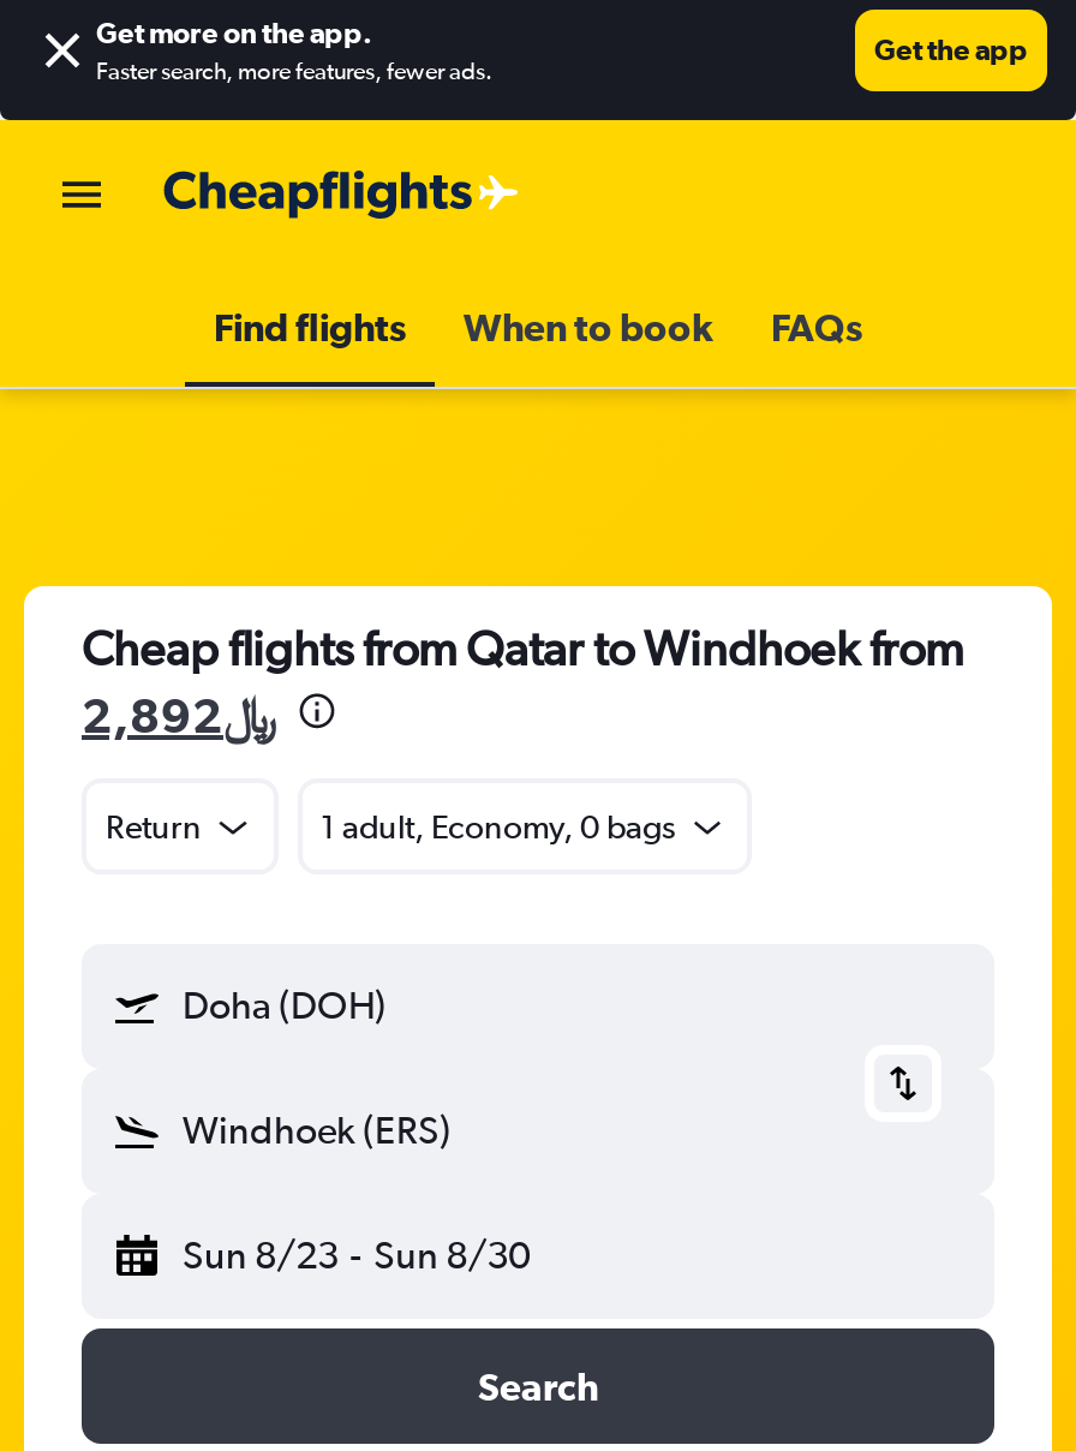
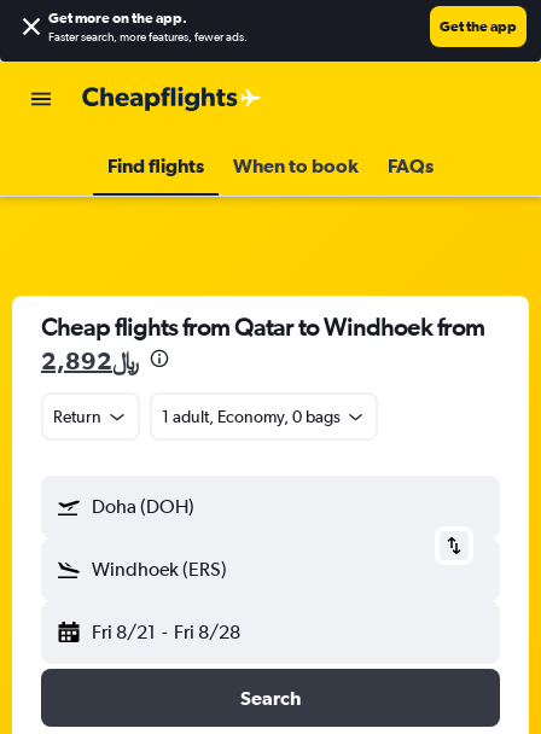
[183,1232,530,1278] Sun 8/23 - Sun 8/30 -> [92,621,240,643] Fri 8/21 - Fri 8/28

